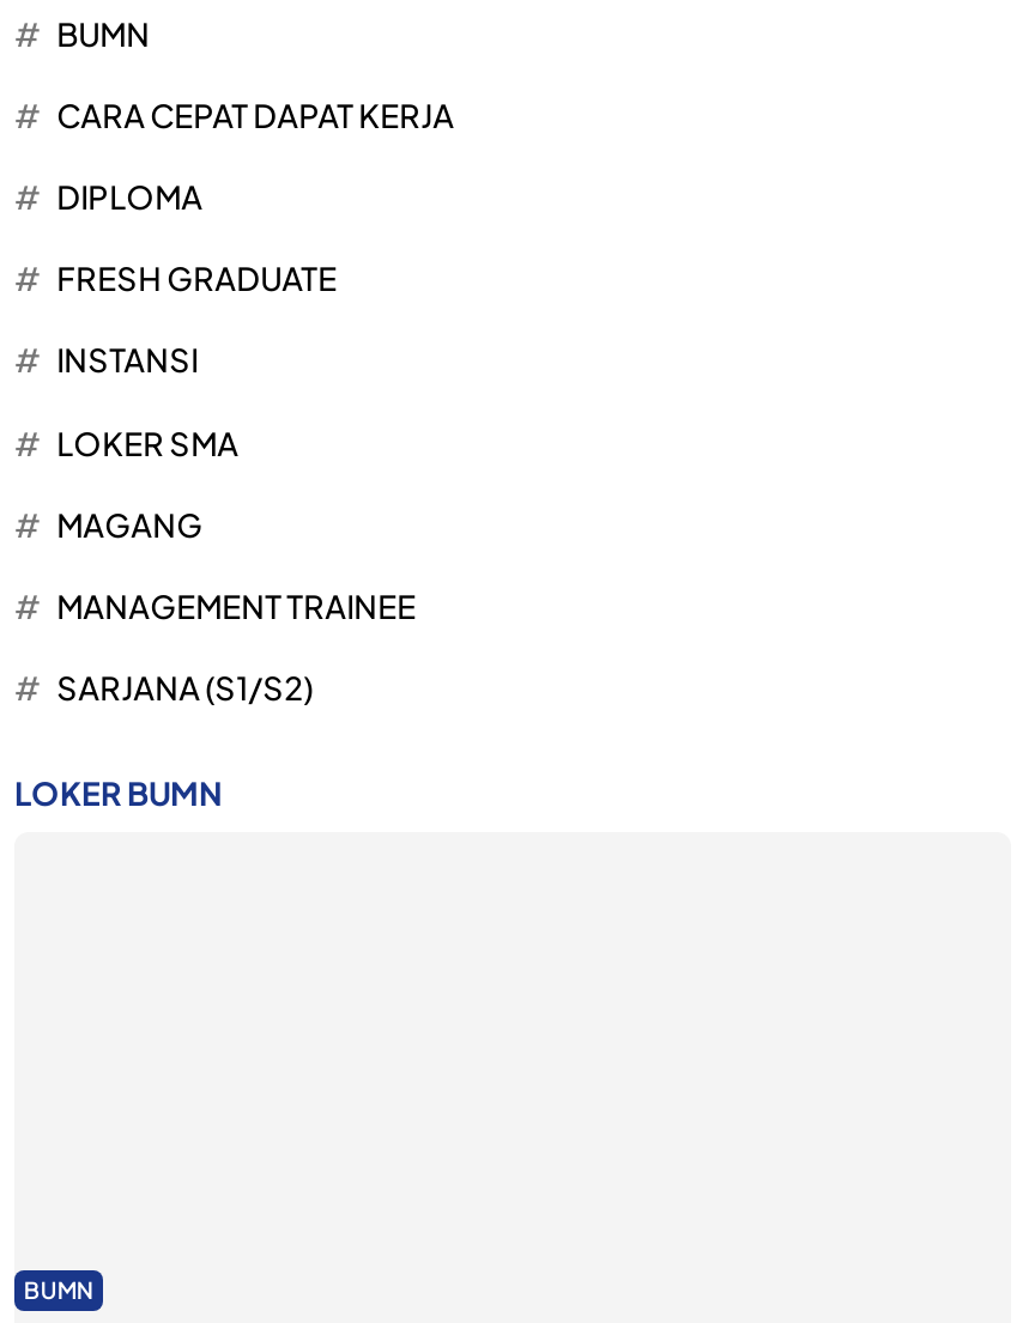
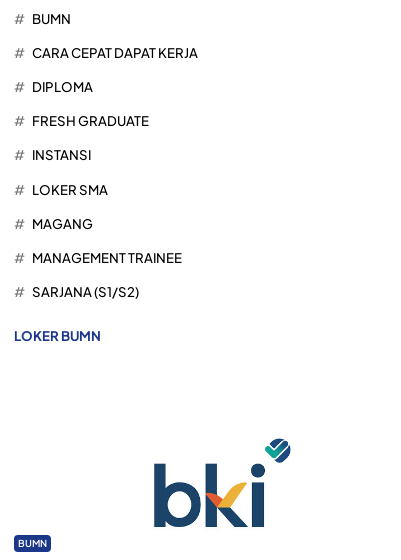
none -> [153,438,292,528] [image]

